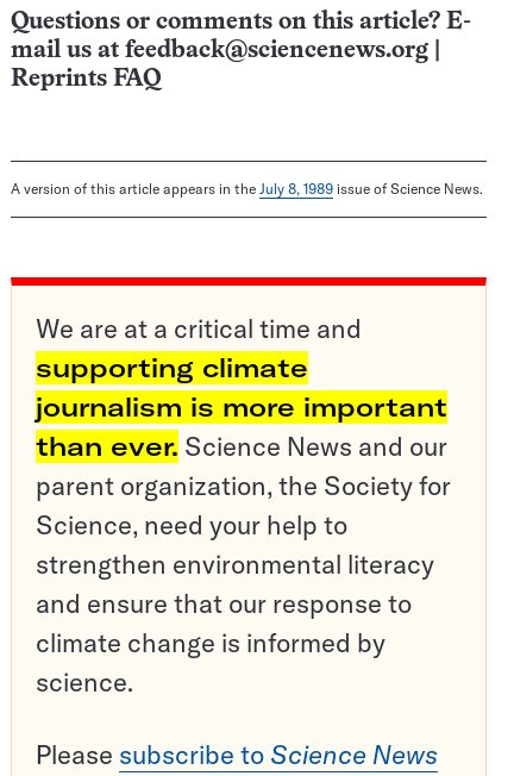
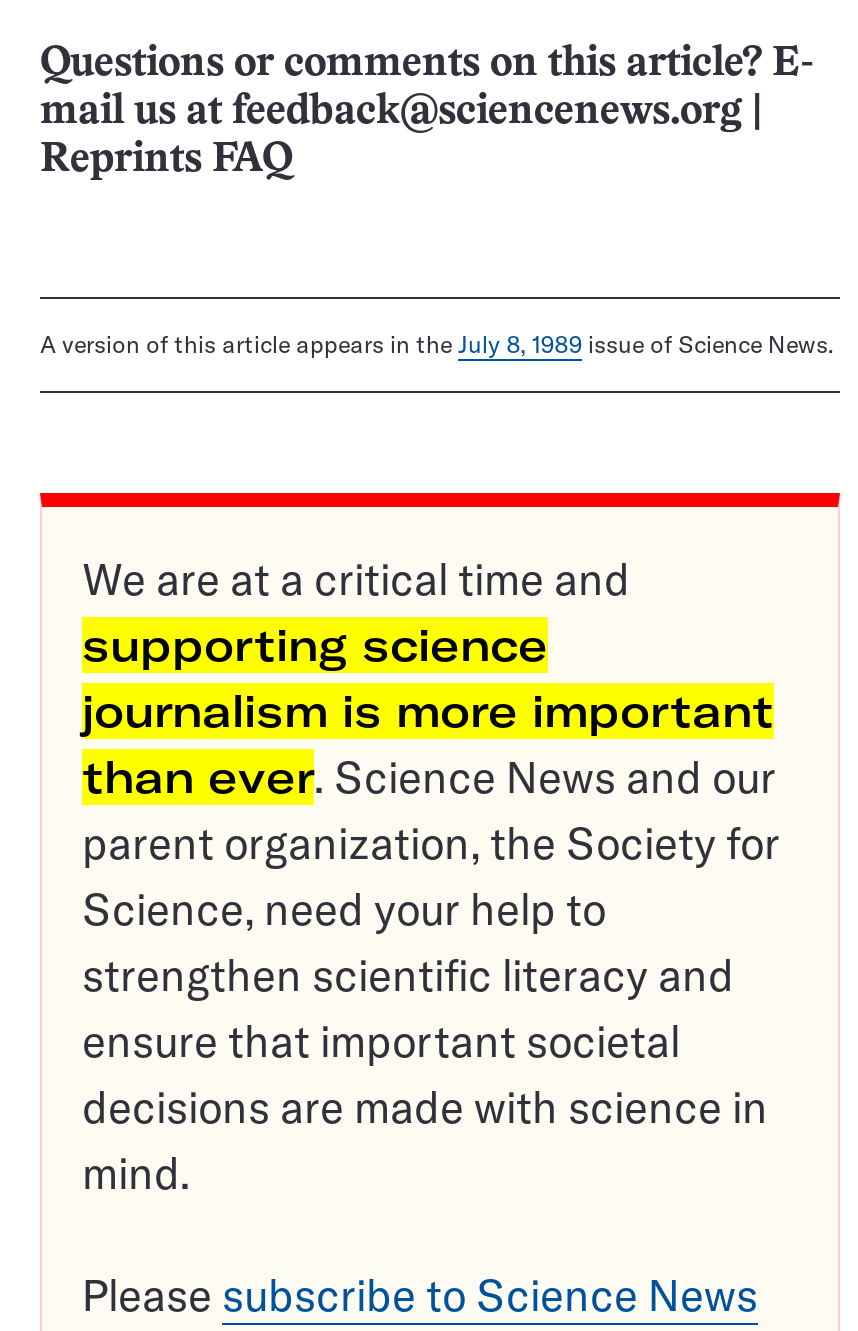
[36,351,308,385] supporting climate -> [82,618,548,674] supporting science
[36,548,434,699] strengthen environmental literacy | and ensure that our response to | climate change is informed by | science. -> [82,948,768,1202] strengthen scientific literacy and | ensure that important societal | decisions are made with science in | mind.

